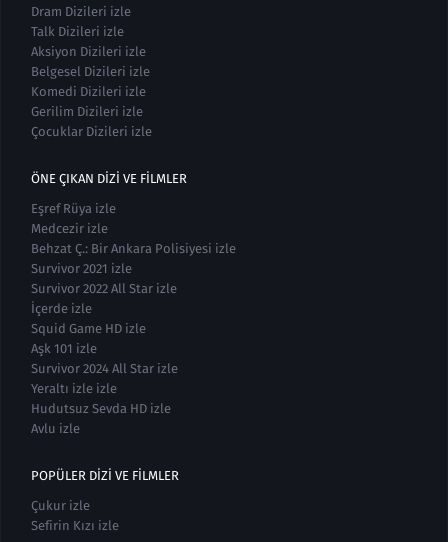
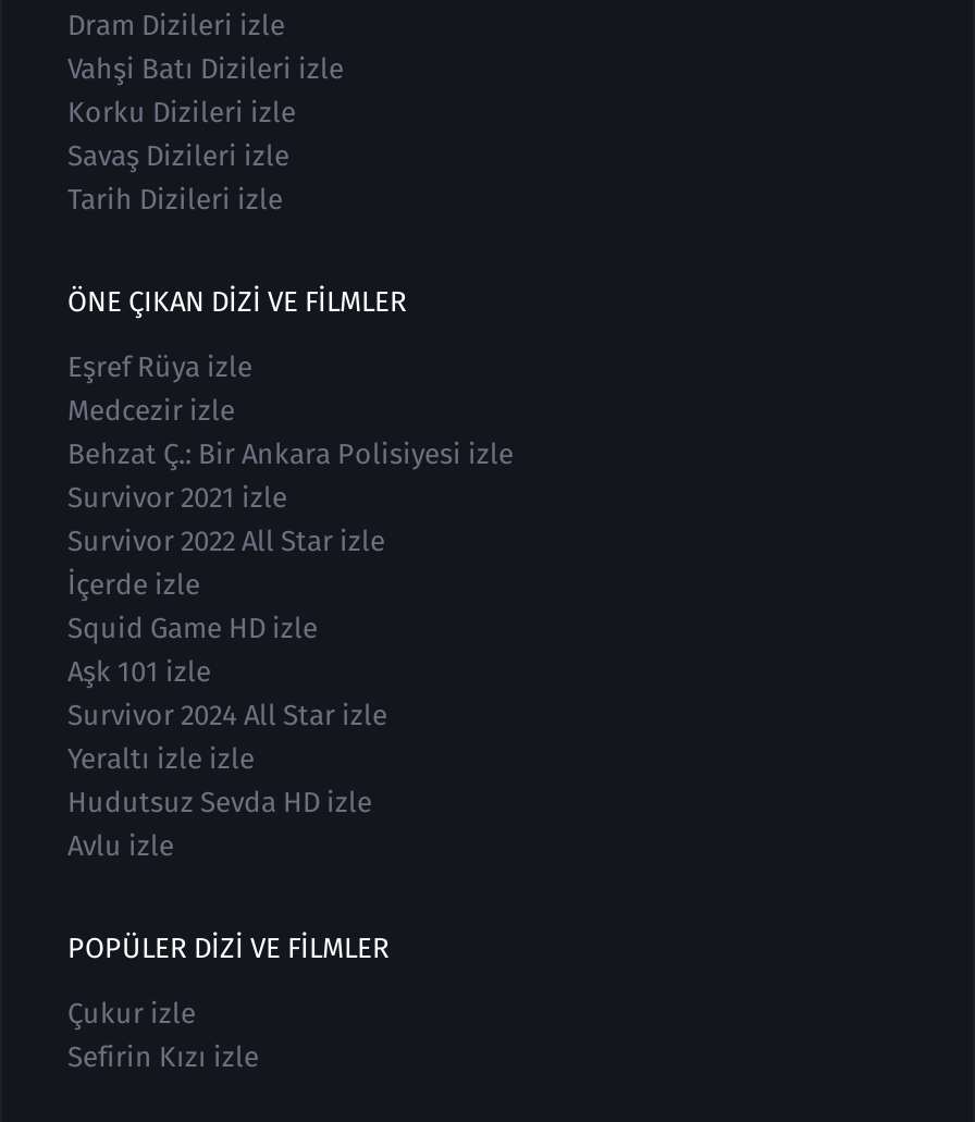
[31,24,152,139] Talk Dizileri izle | Aksiyon Dizileri izle | Belgesel Dizileri izle | Komedi Dizileri izle | Gerilim Dizileri izle | Çocuklar Dizileri izle -> [67,52,344,215] Vahşi Batı Dizileri izle | Korku Dizileri izle | Savaş Dizileri izle | Tarih Dizileri izle

